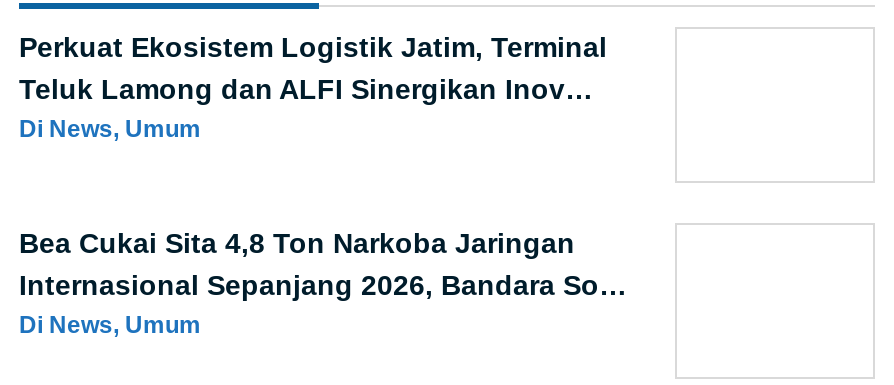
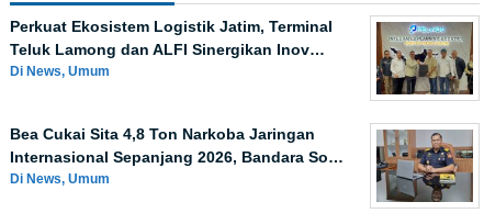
none -> [375,21,474,96] [image]
none -> [375,128,474,203] [image]

